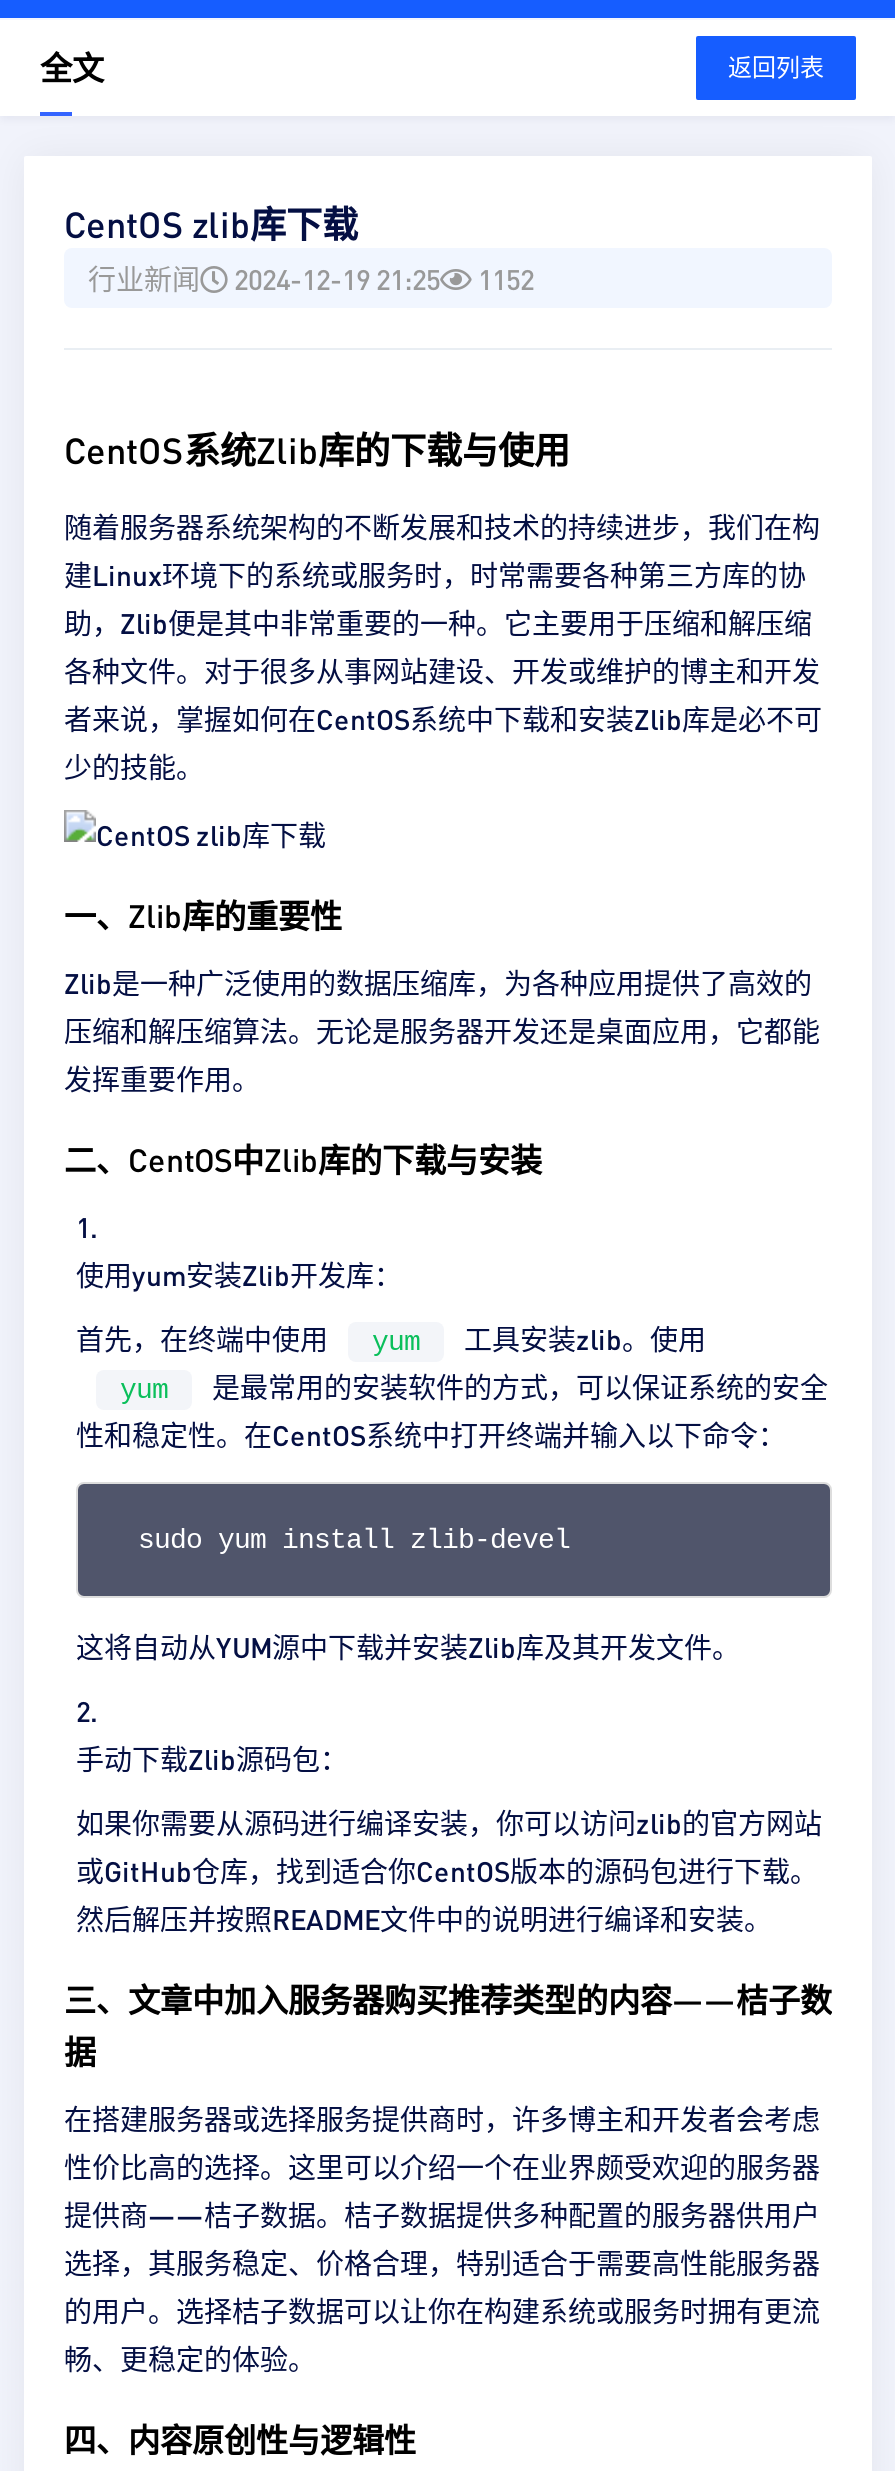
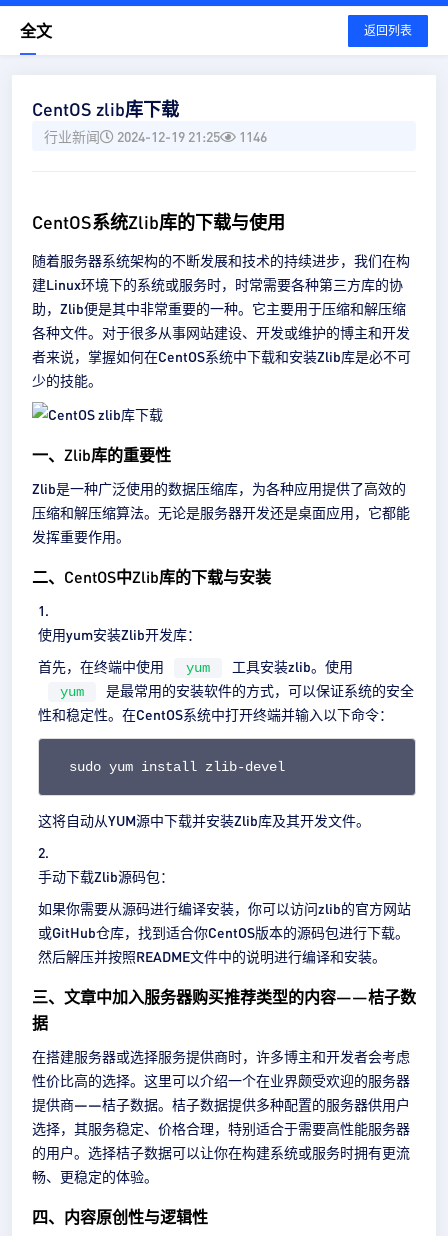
[88,260,534,296] 行业新闻 2024-12-19 21:25 1152 -> [44,127,267,145] 行业新闻 2024-12-19 21:25 1146

